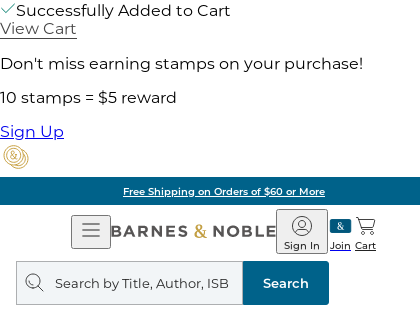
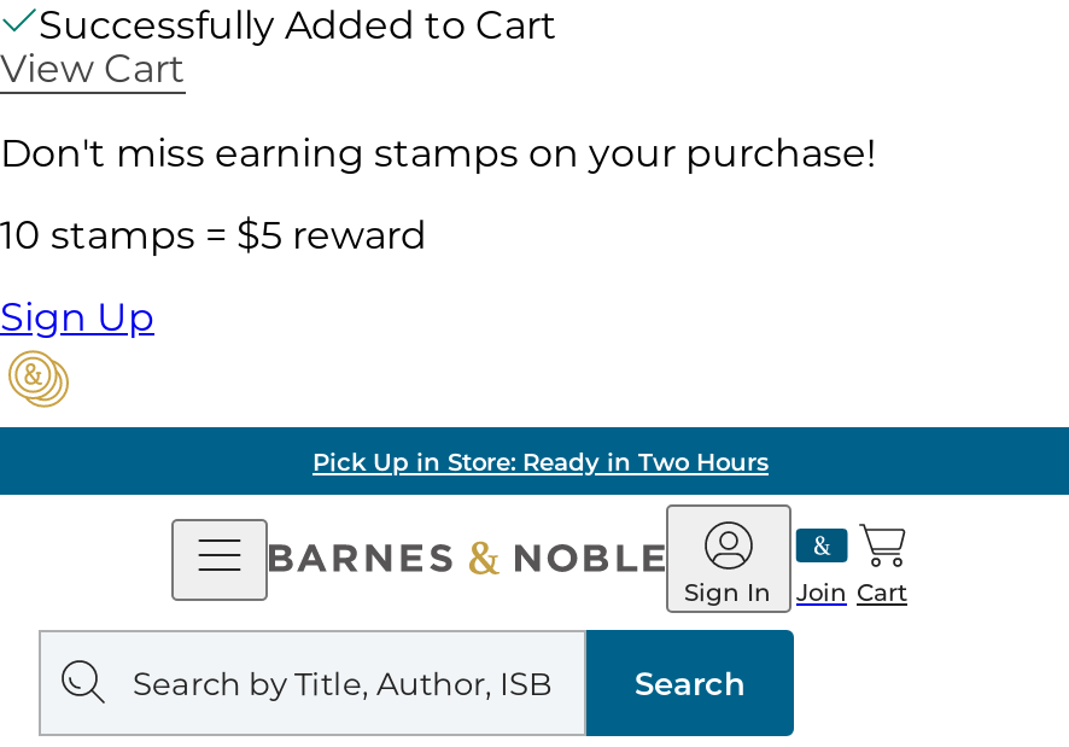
[123,184,325,197] Free Shipping on Orders of $60 or More -> [312,445,769,477] Pick Up in Store: Ready in Two Hours

